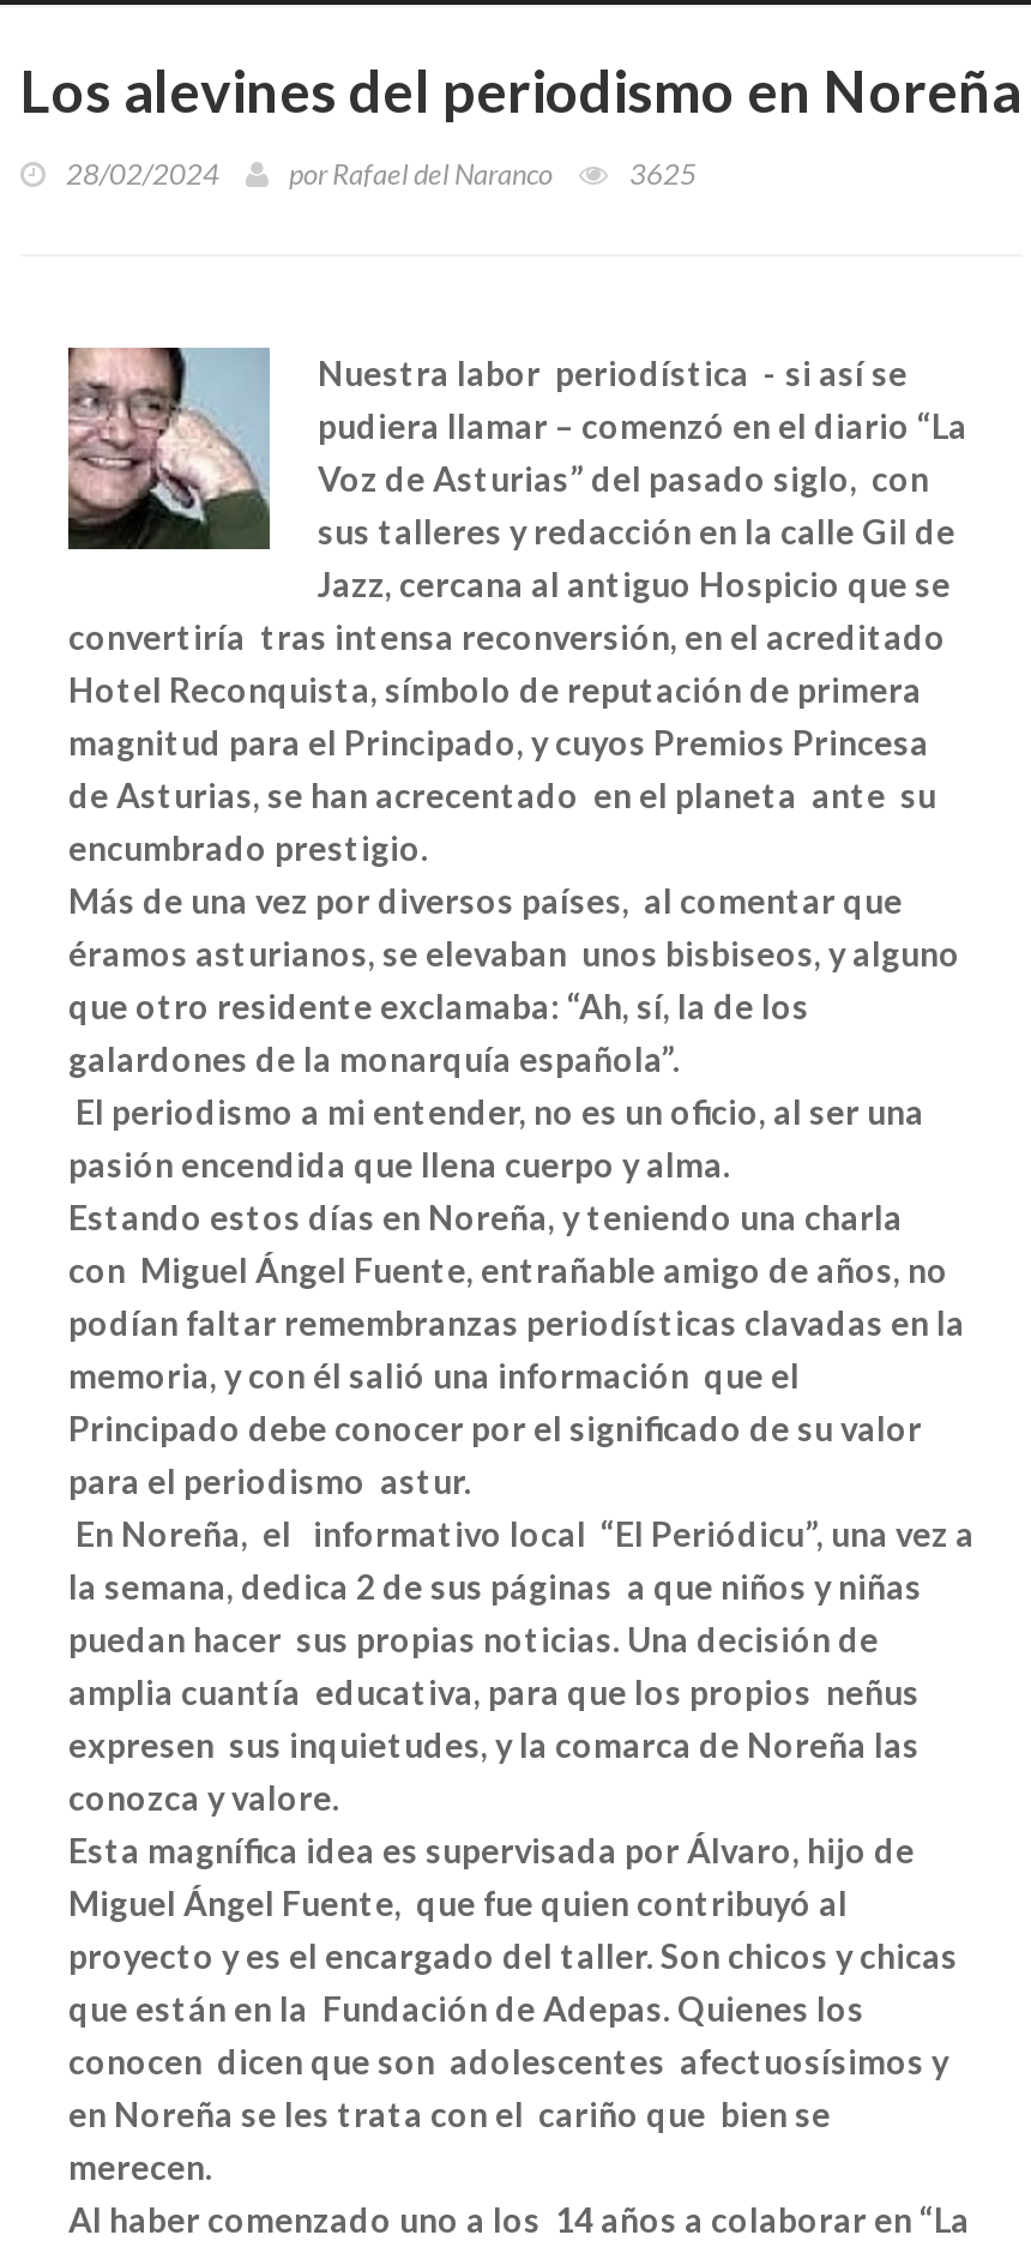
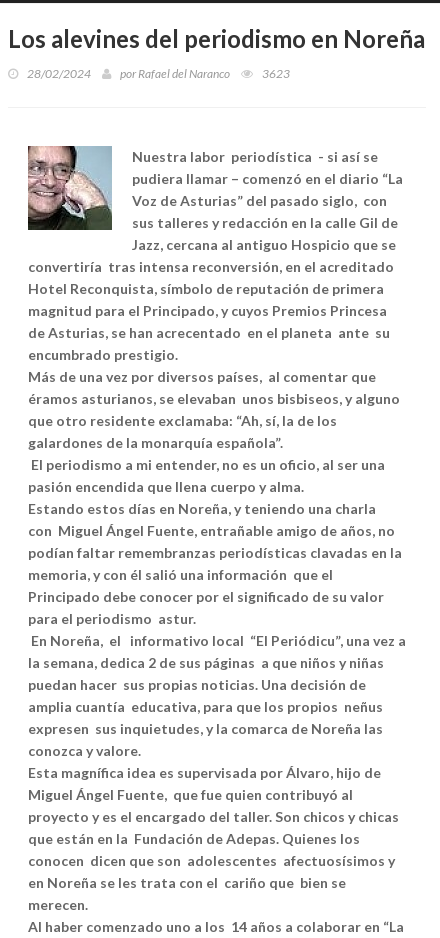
[629,156,697,192] 3625 -> [262,66,290,81] 3623

